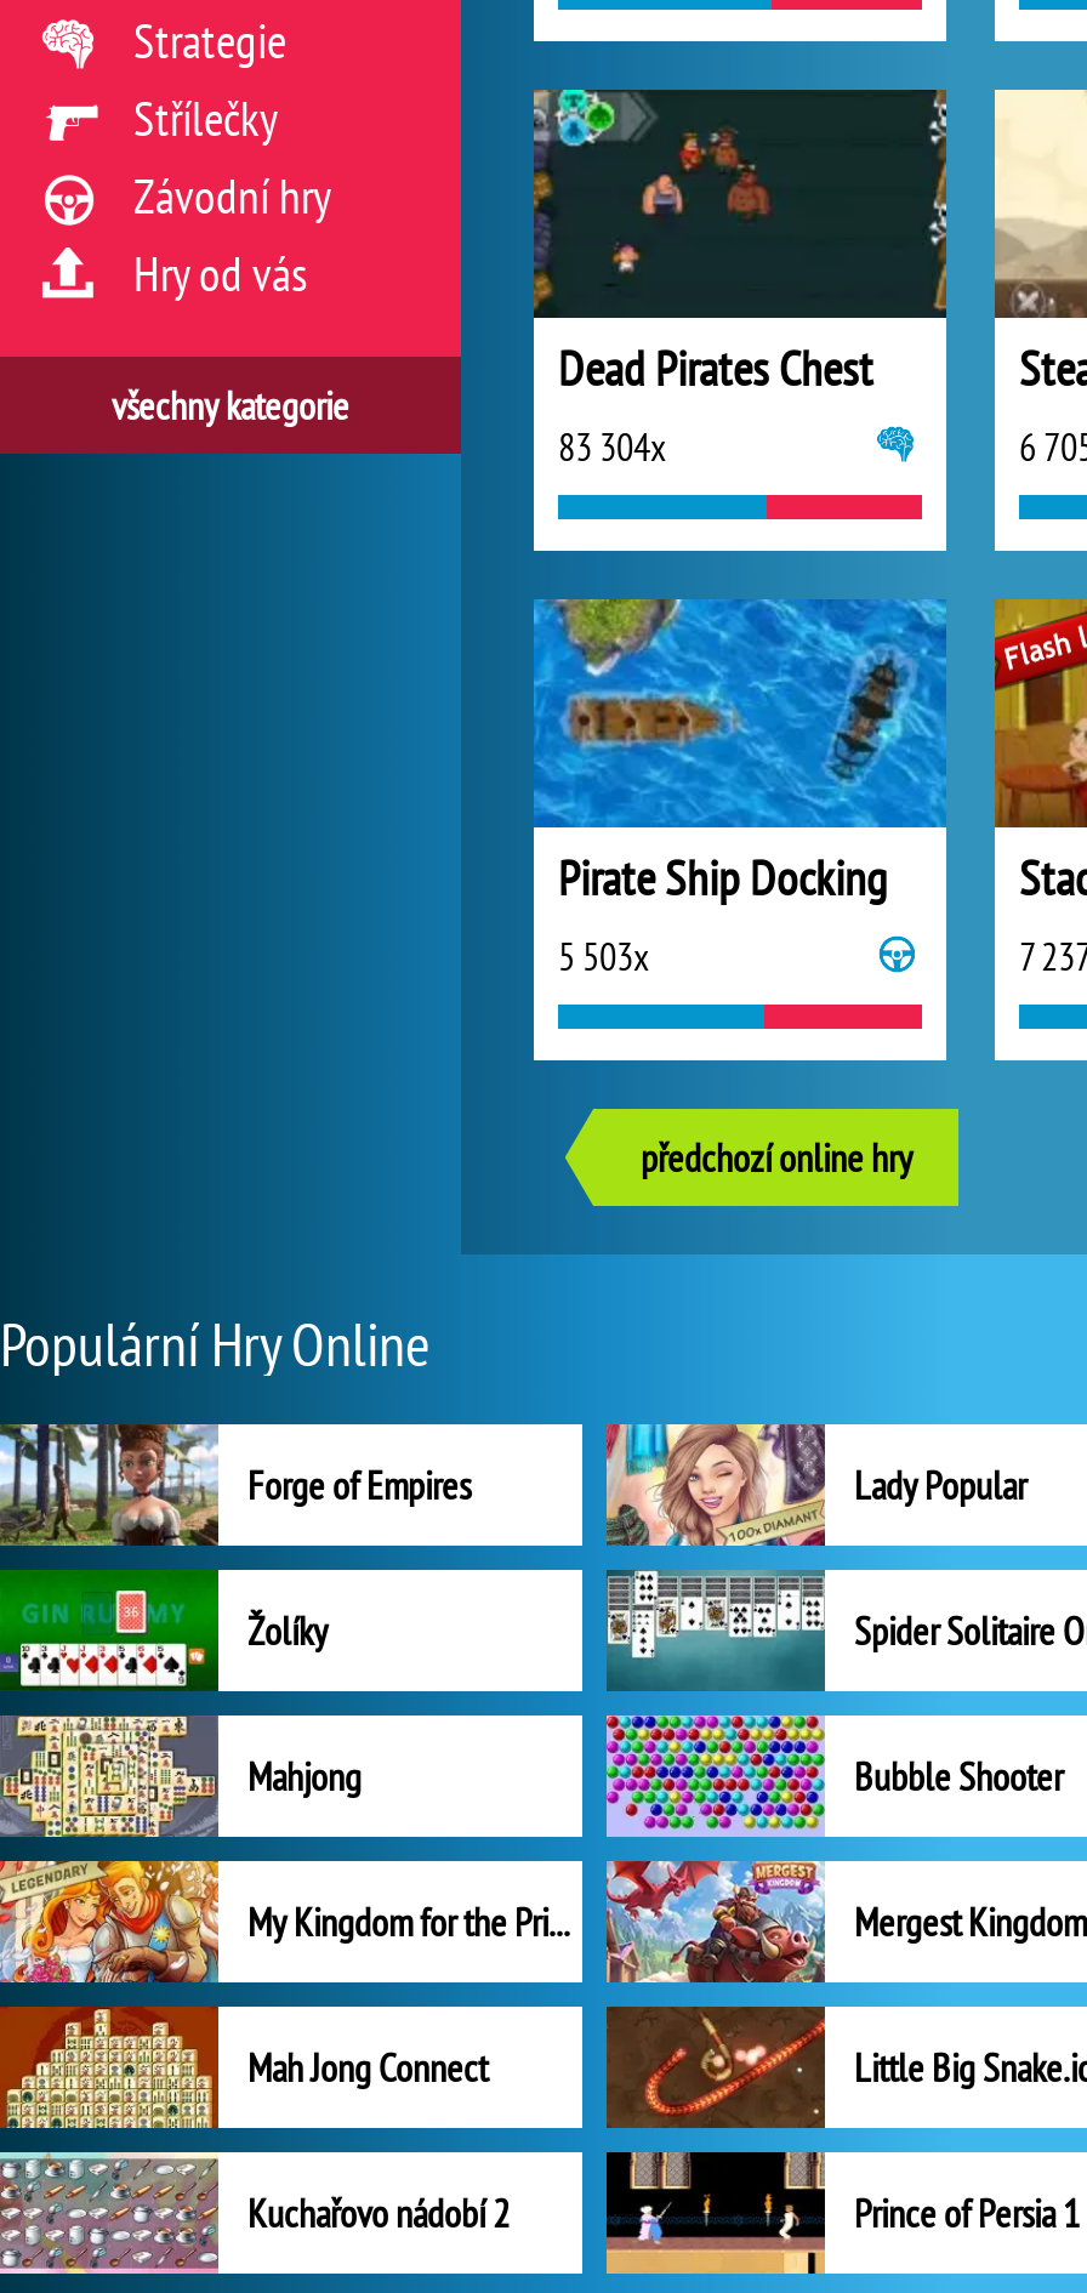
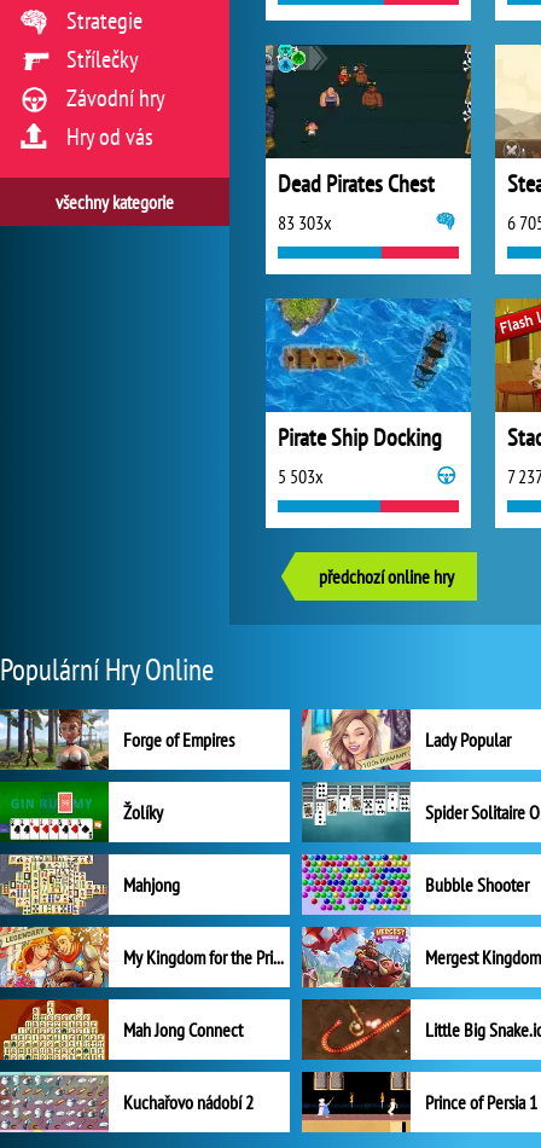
[558,422,667,471] 83 304x -> [278,210,332,234] 83 303x

